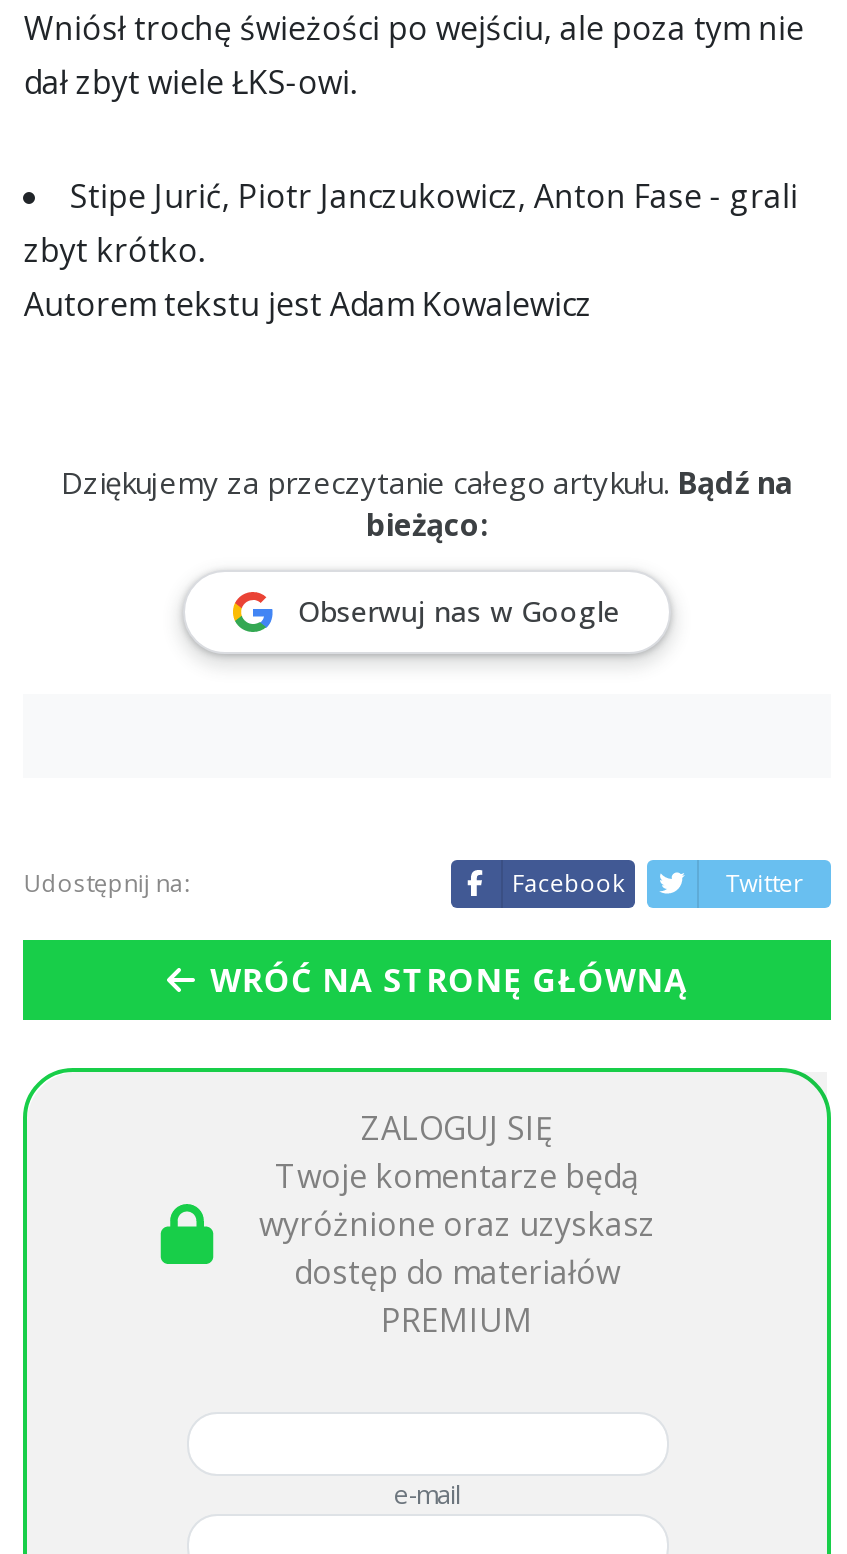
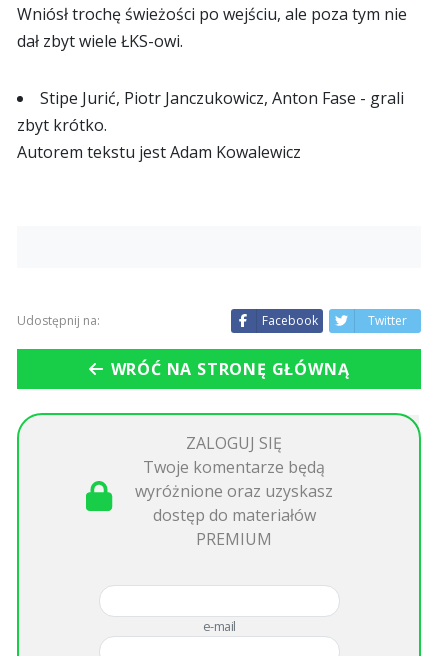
[61,462,793,630] Dziękujemy za przeczytanie całego artykułu. Bądź na | bieżąco: | Obserwuj nas w Google -> none

